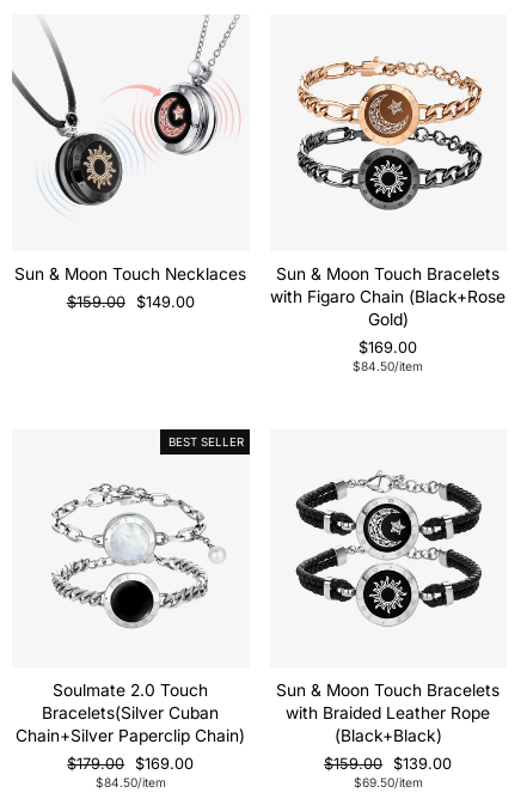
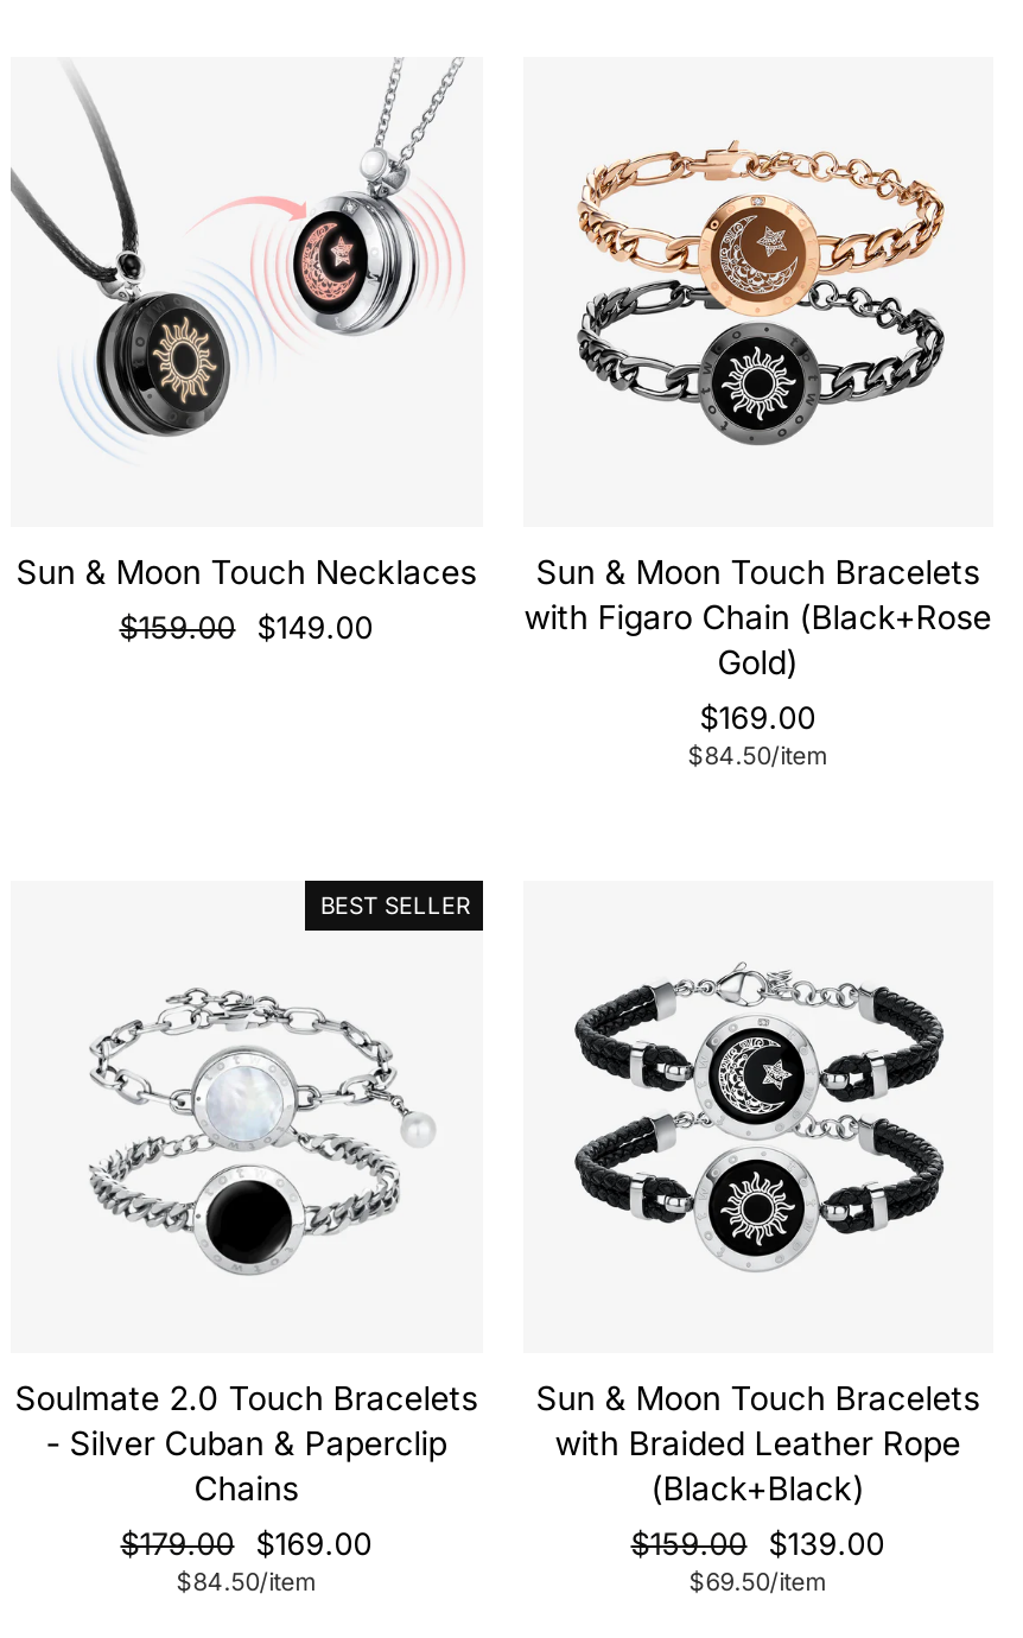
[16,680,245,745] Soulmate 2.0 Touch | Bracelets(Silver Cuban | Chain+Silver Paperclip Chain) -> [15,1378,478,1506] Soulmate 2.0 Touch Bracelets | - Silver Cuban & Paperclip | Chains

